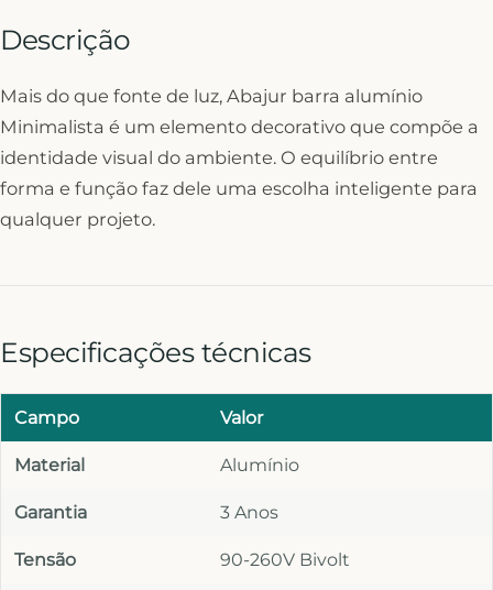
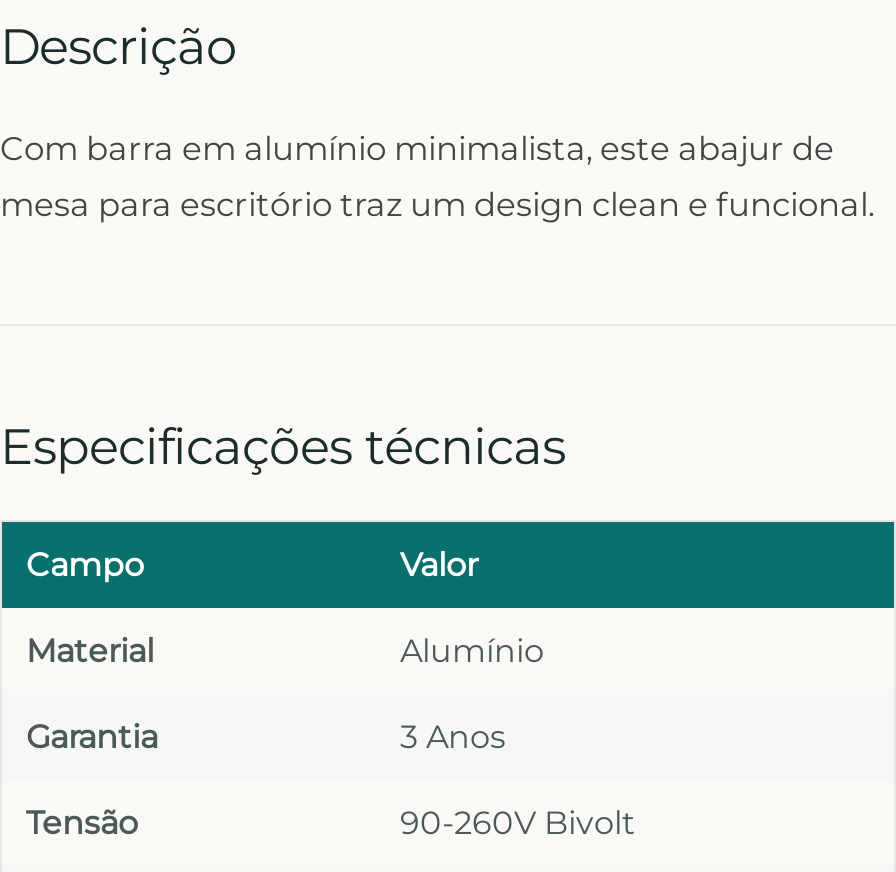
[0,85,479,230] Mais do que fonte de luz, Abajur barra alumínio | Minimalista é um elemento decorativo que compõe a | identidade visual do ambiente. O equilíbrio entre | forma e função faz dele uma escolha inteligente para | qualquer projeto. -> [0,128,874,224] Com barra em alumínio minimalista, este abajur de | mesa para escritório traz um design clean e funcional.

